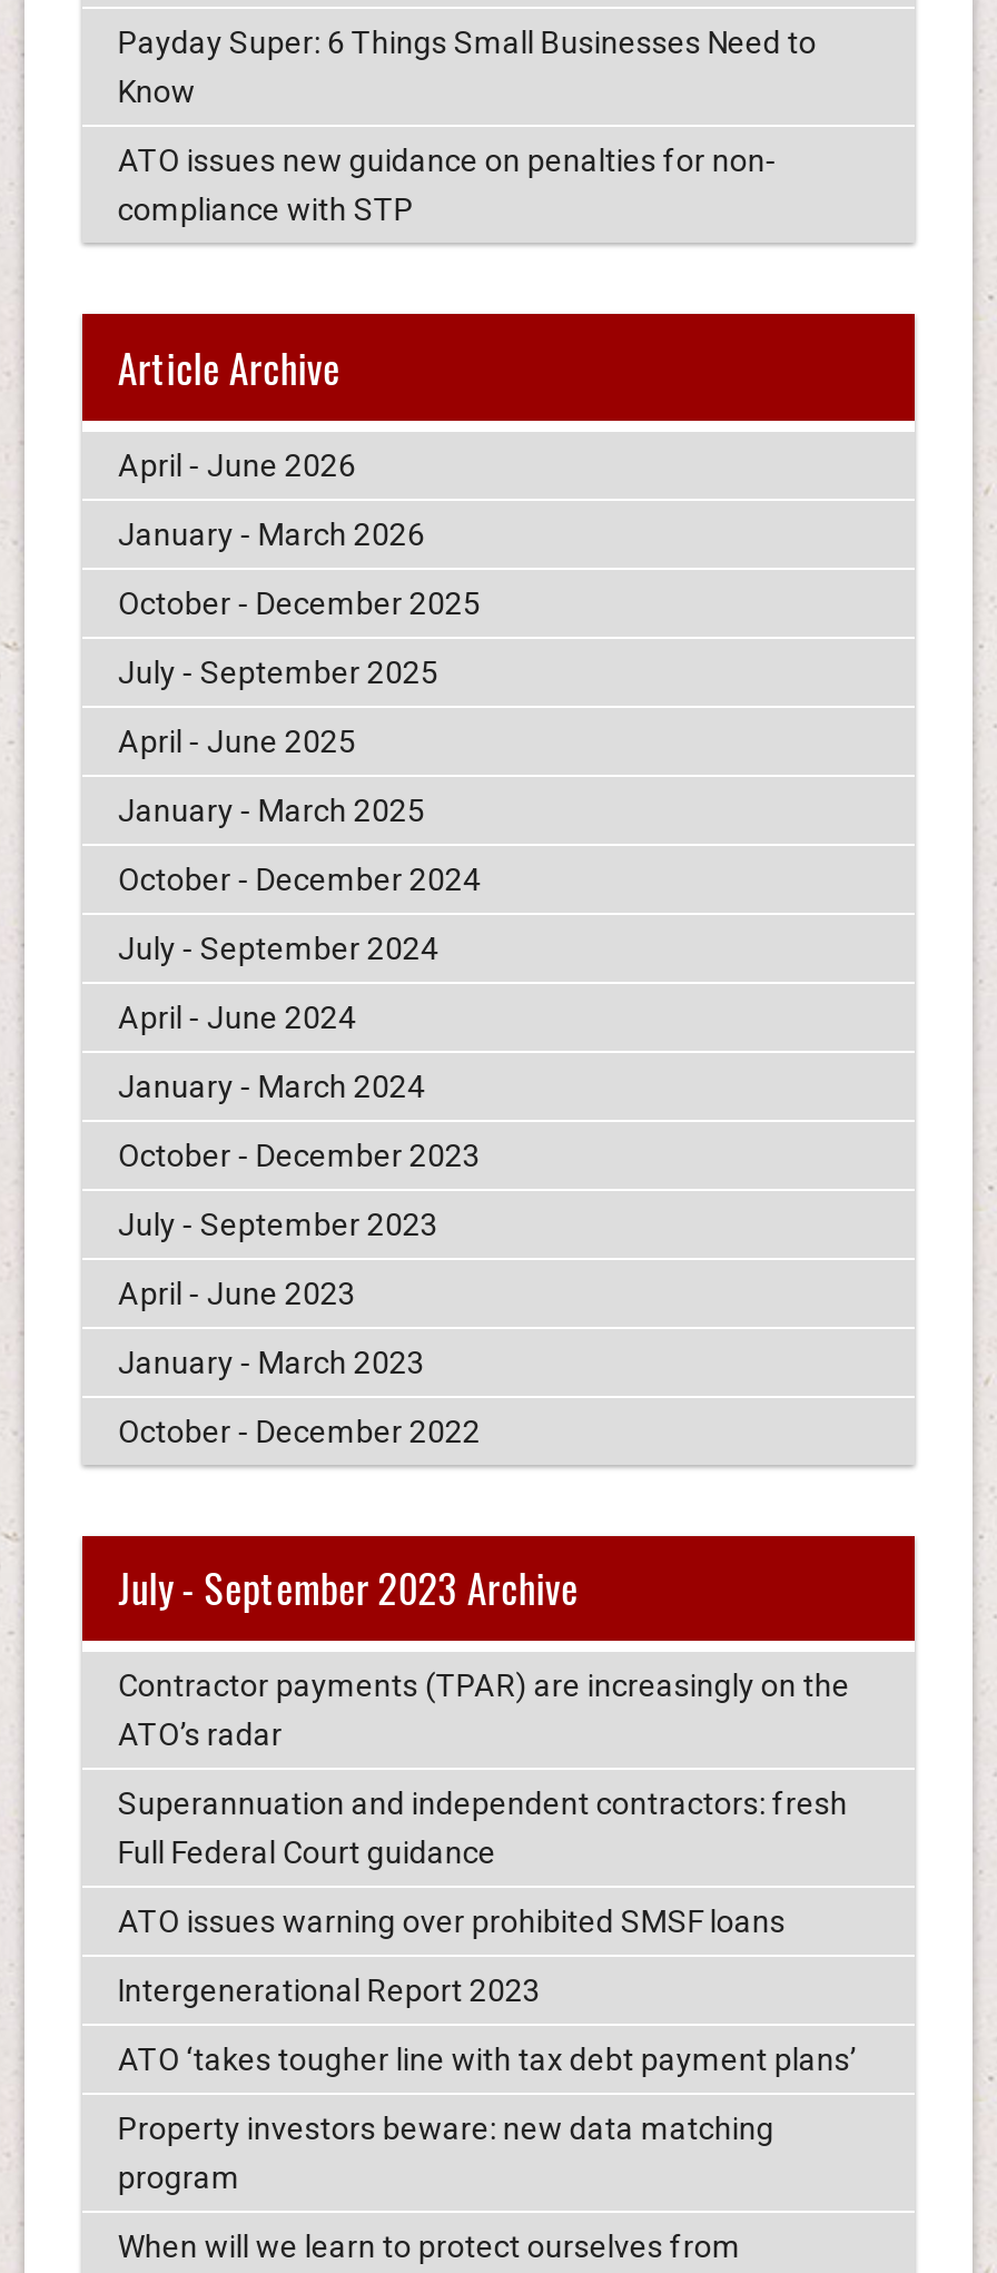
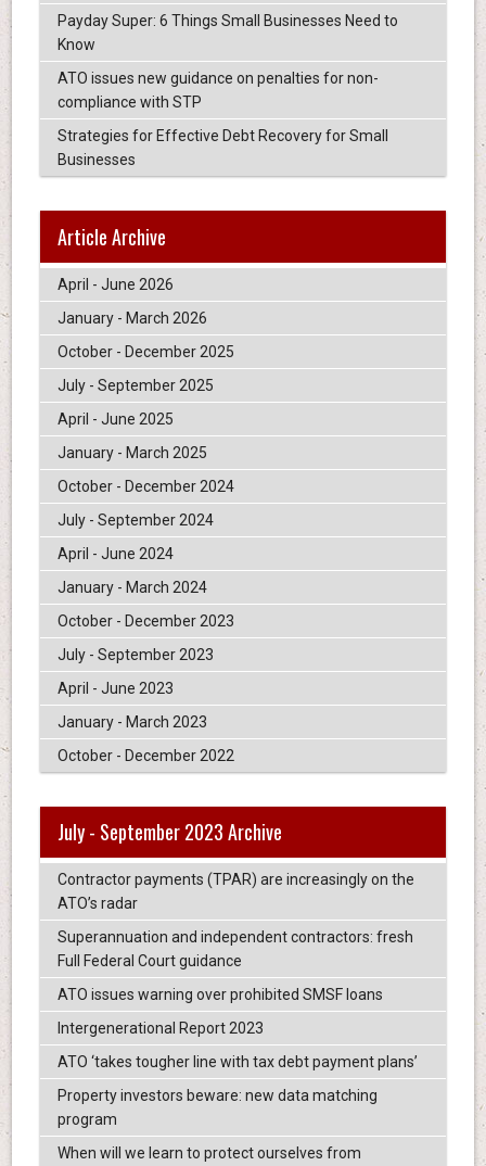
none -> [57,127,388,169] Strategies for Effective Debt Recovery for Small | Businesses

